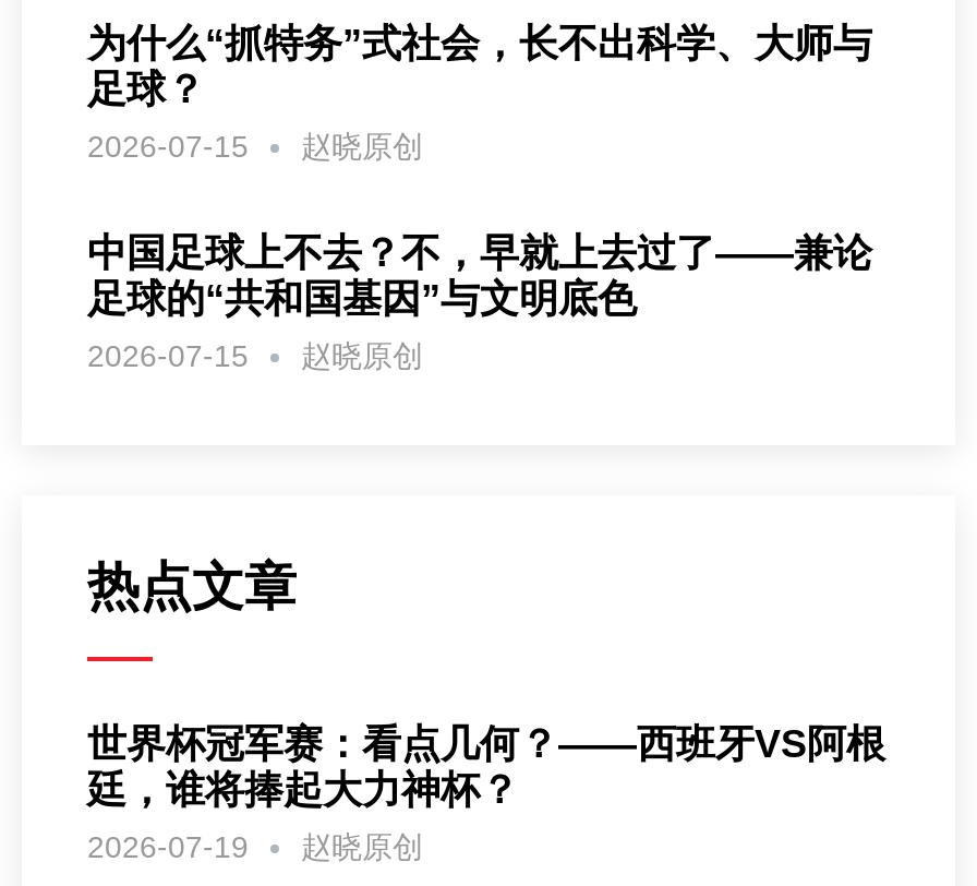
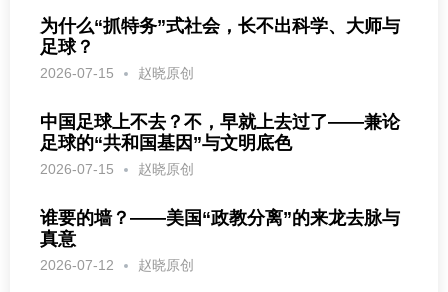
[87,557,885,864] 热点文章 | 世界杯冠军赛：看点几何？——西班牙VS阿根 | 廷，谁将捧起大力神杯？ | 2026-07-19 -> [40,208,400,273] 谁要的墙？——美国“政教分离”的来龙去脉与 | 真意 | 2026-07-12

